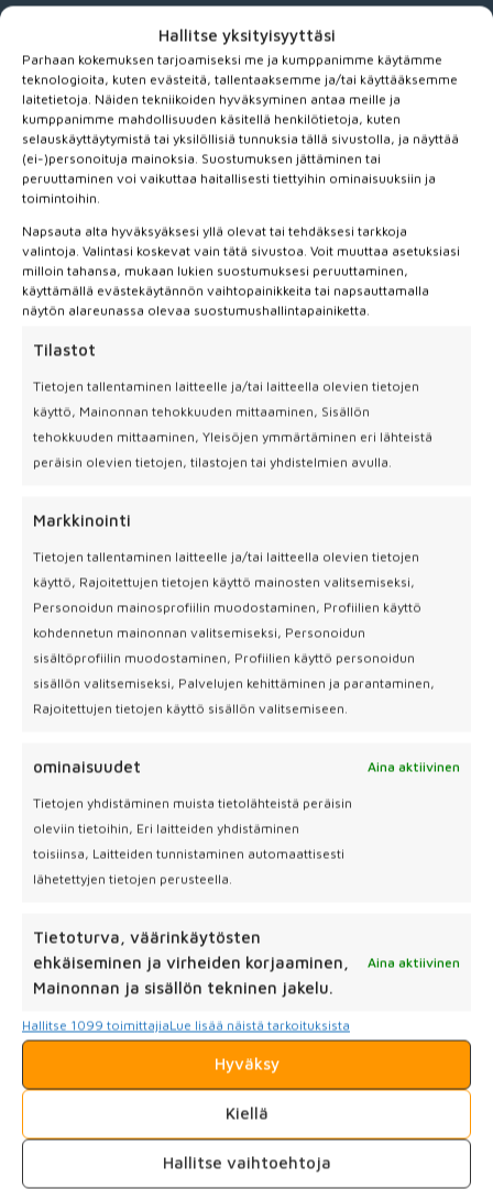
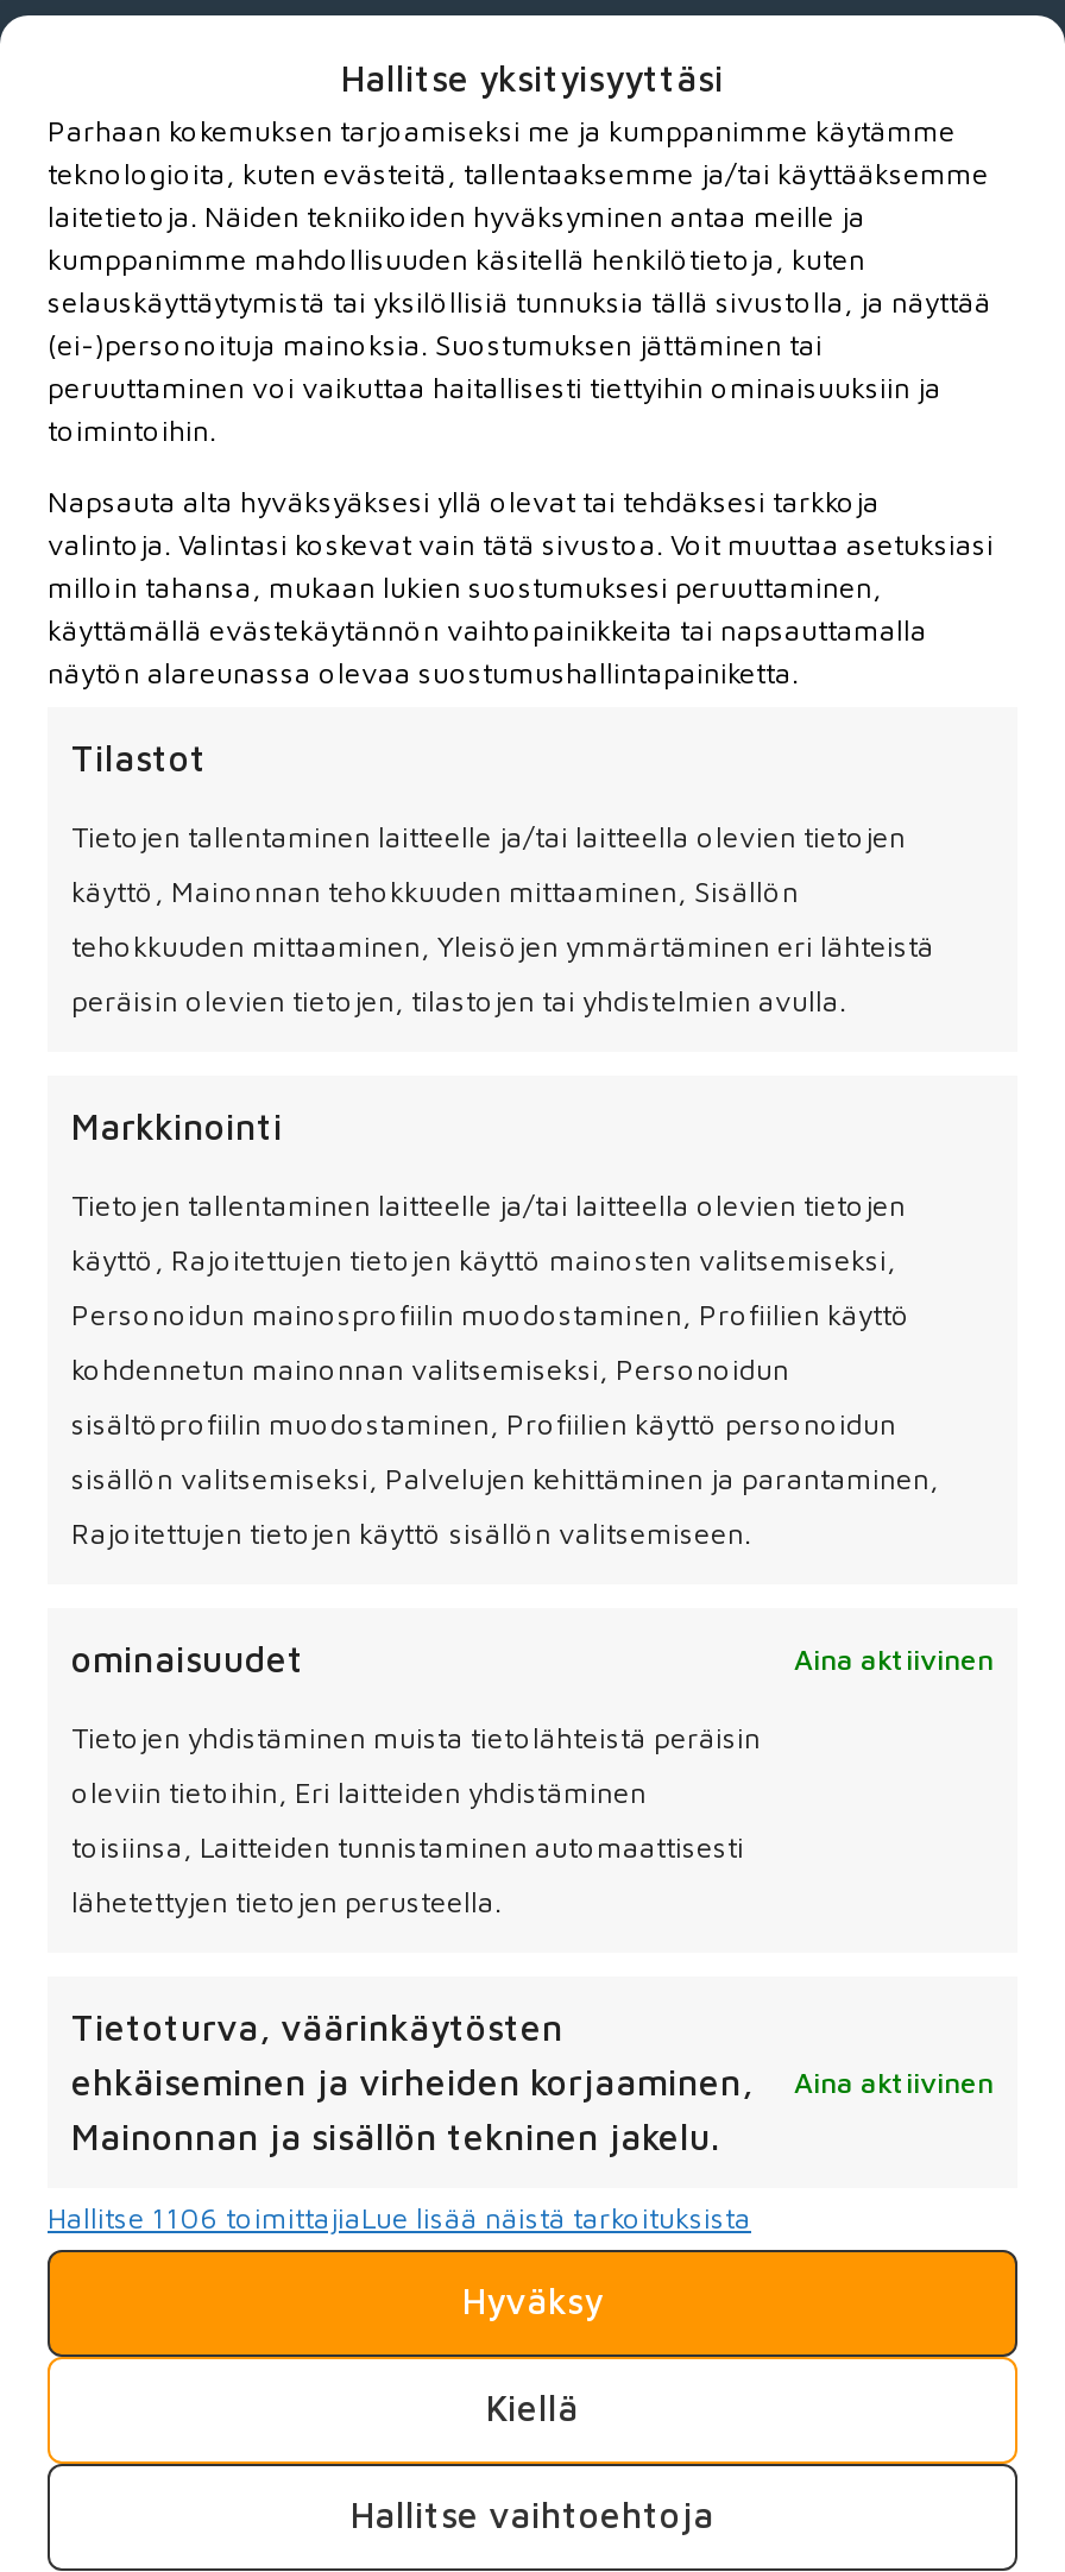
[22,1016,350,1033] Hallitse 1099 toimittajiaLue lisää näistä tarkoituksista -> [48,2199,751,2234] Hallitse 1106 toimittajiaLue lisää näistä tarkoituksista

